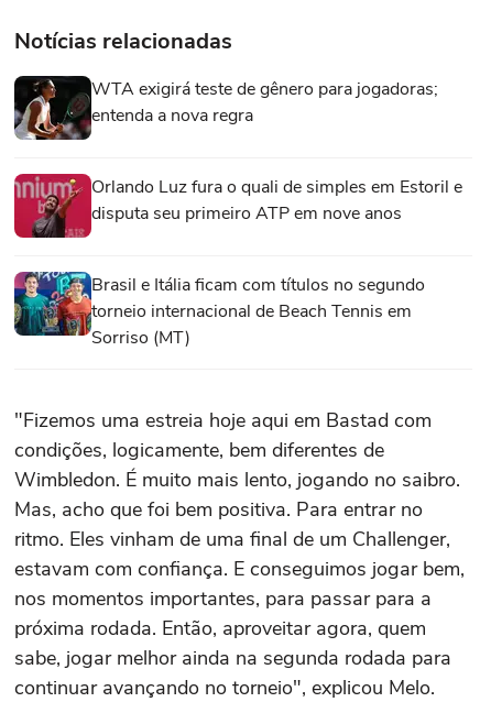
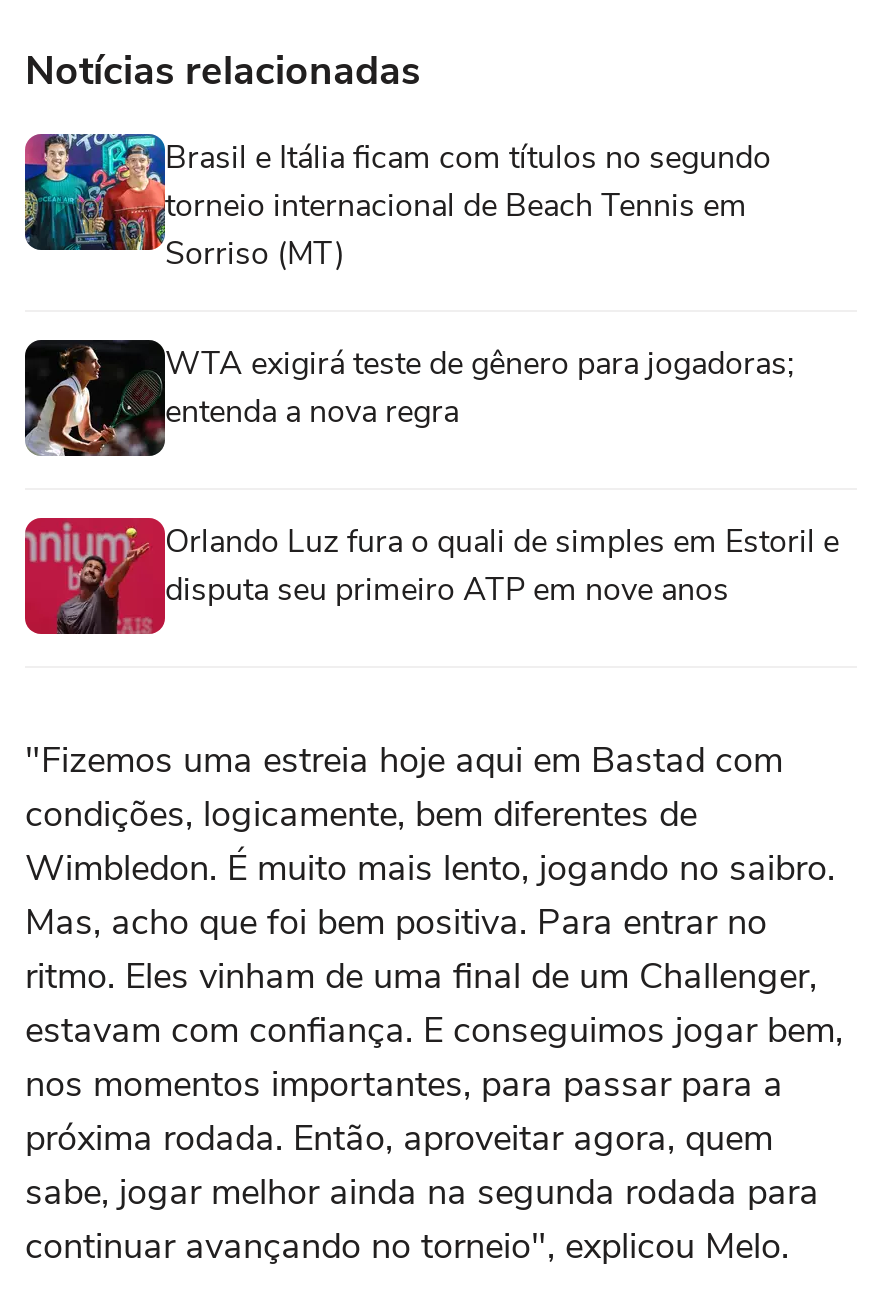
moved [12,76,462,225] -> [21,341,839,613]: [image] | WTA exigirá teste de gênero para jogadoras; | entenda a nova regra | Orlando Luz fura o quali de simples em Estoril e | disputa seu primeiro ATP em nove anos
moved [13,271,425,350] -> [23,133,771,277]: [image] | Brasil e Itália ficam com títulos no segundo | torneio internacional de Beach Tennis em | Sorriso (MT)

